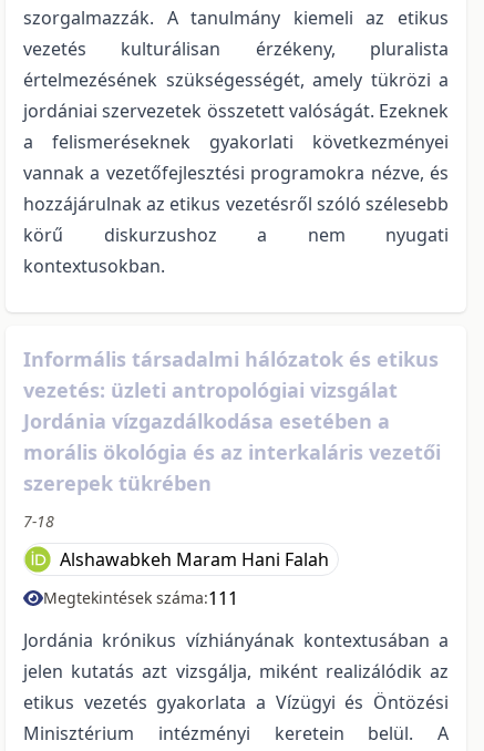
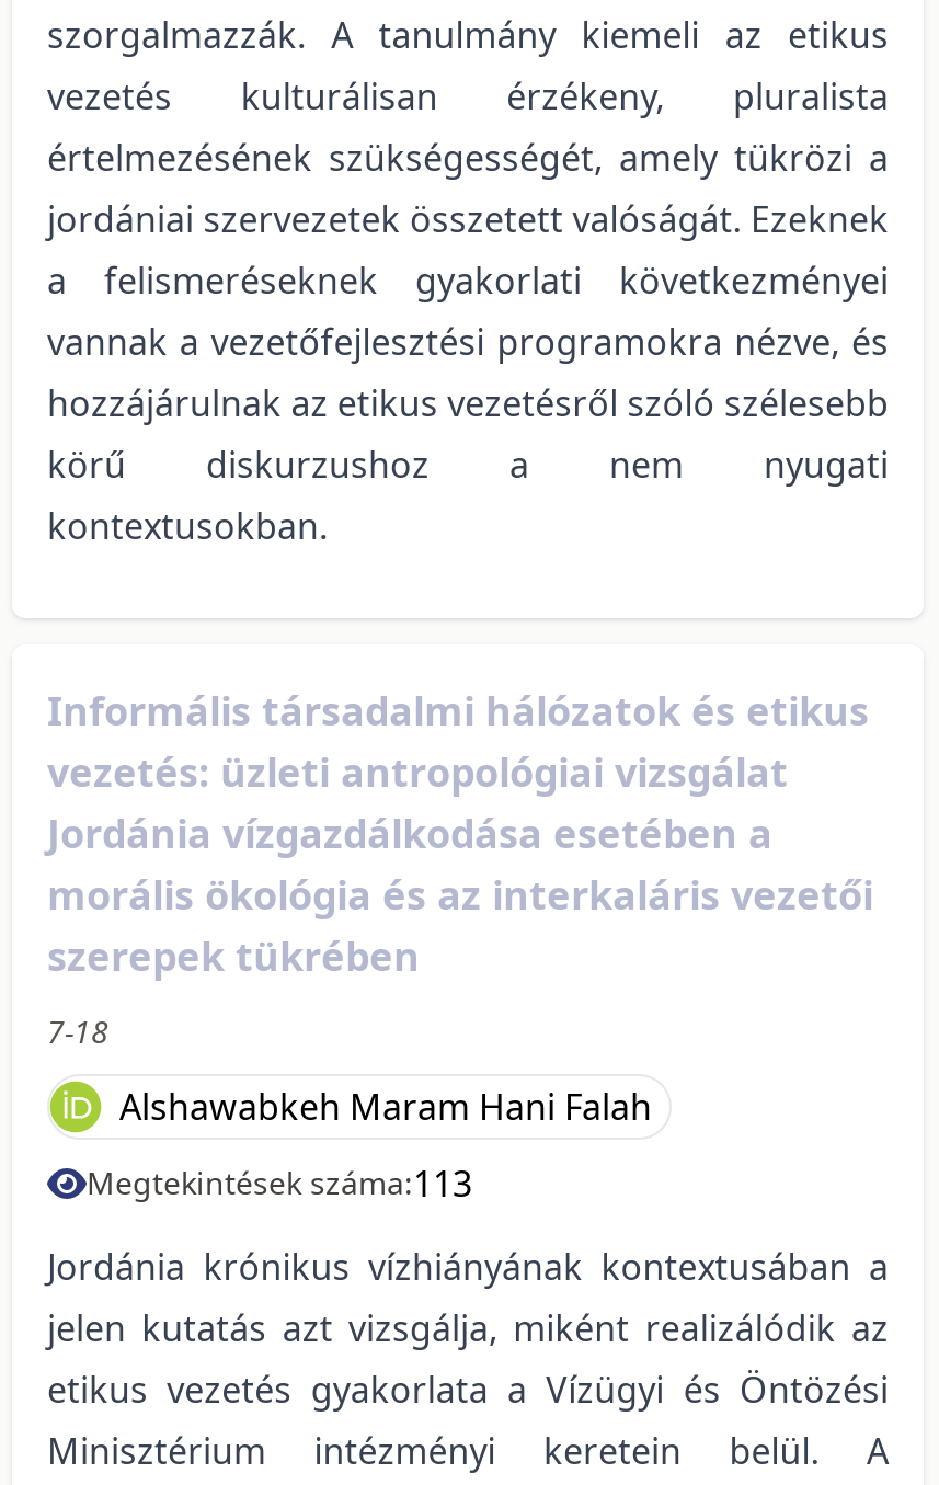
[43,586,238,610] Megtekintések száma:111 -> [87,1160,472,1208] Megtekintések száma:113

